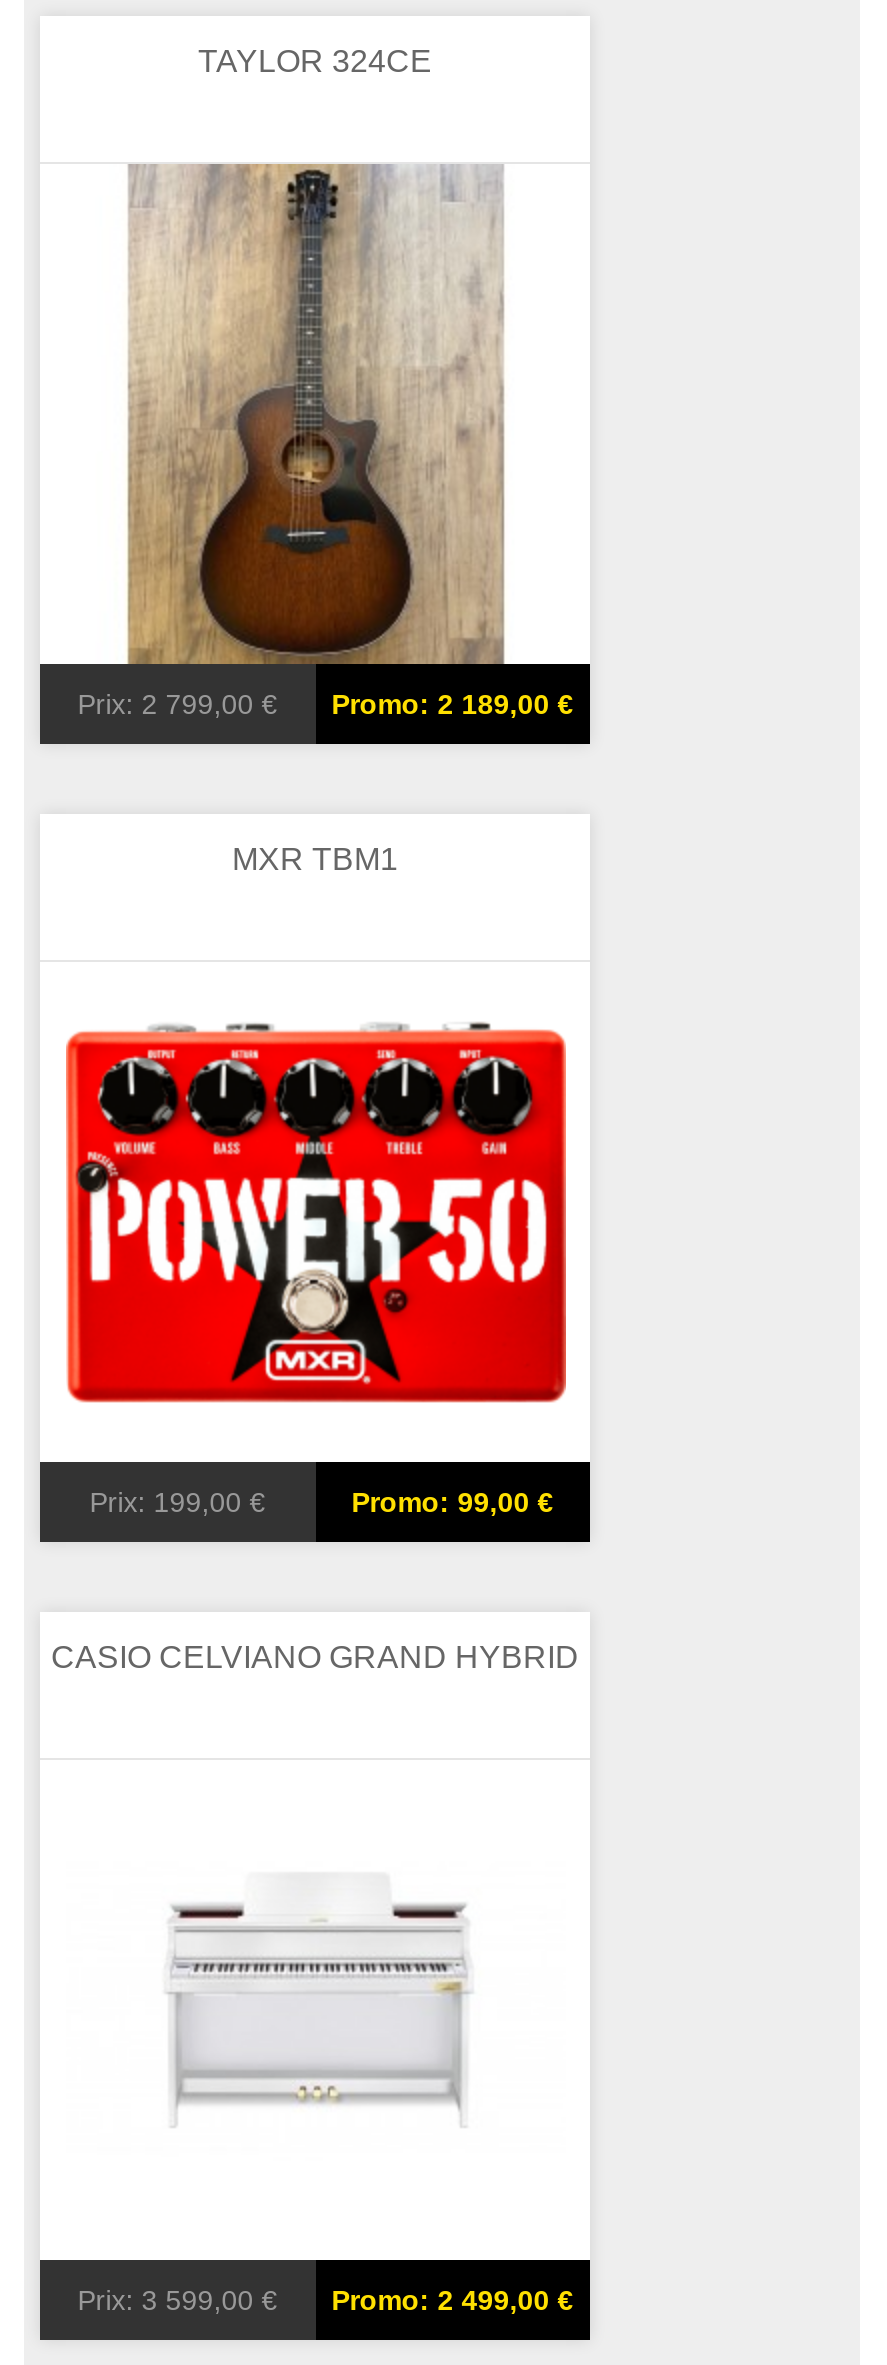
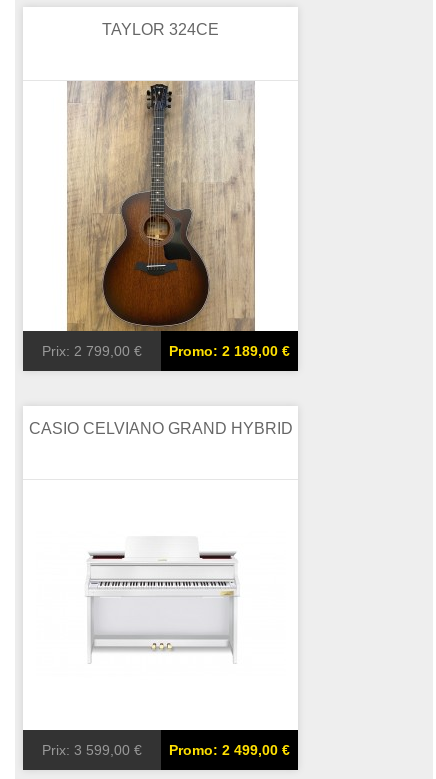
[232,842,398,876] MXR TBM1 -> none
[64,1020,568,1404] [image] -> none
[90,1486,554,1518] Prix: 199,00 € | Promo: 99,00 € -> none

